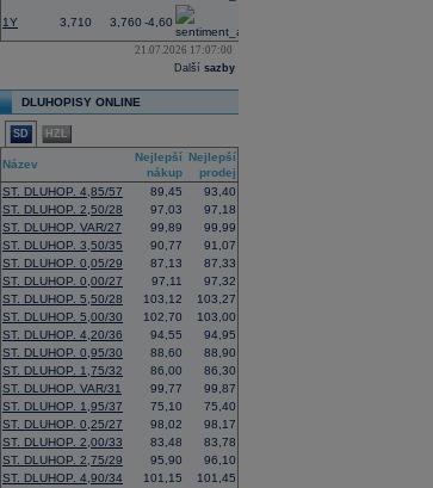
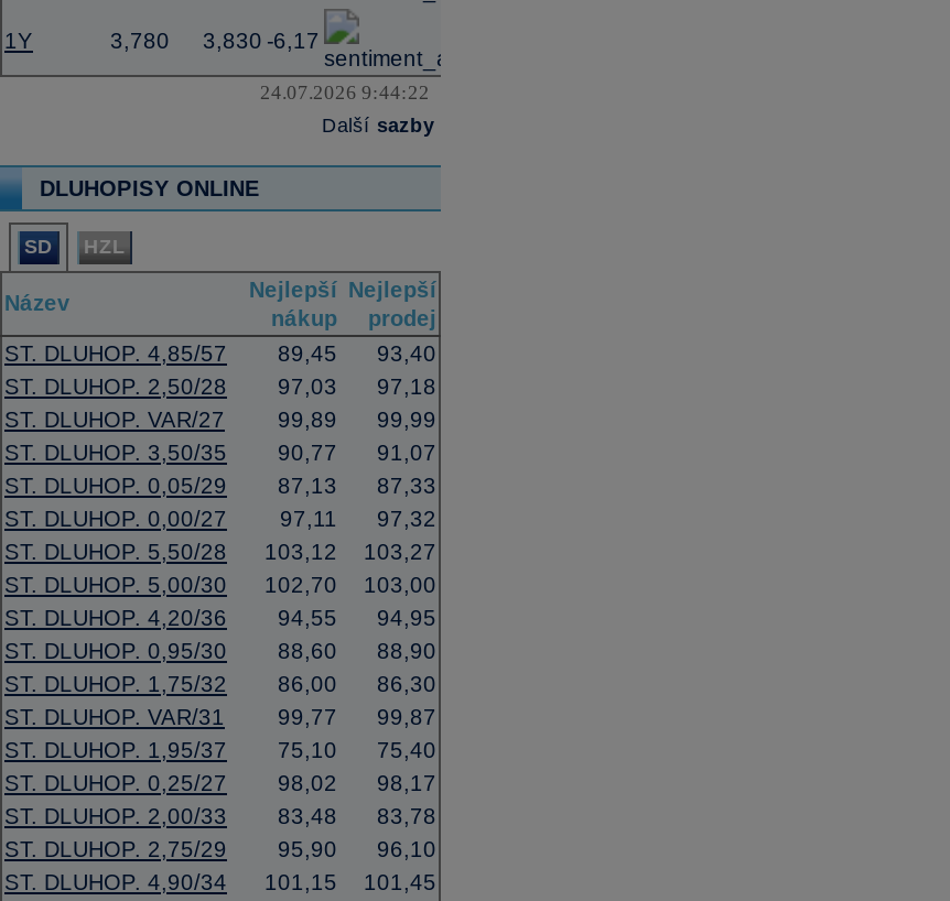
[60,16,92,29] 3,710 -> [110,29,170,53] 3,780
[110,16,173,29] 3,760 -4,60 -> [203,29,320,53] 3,830 -6,17
[135,44,233,56] 21.07.2026 17:07:00 -> [260,82,430,104] 24.07.2026 9:44:22

